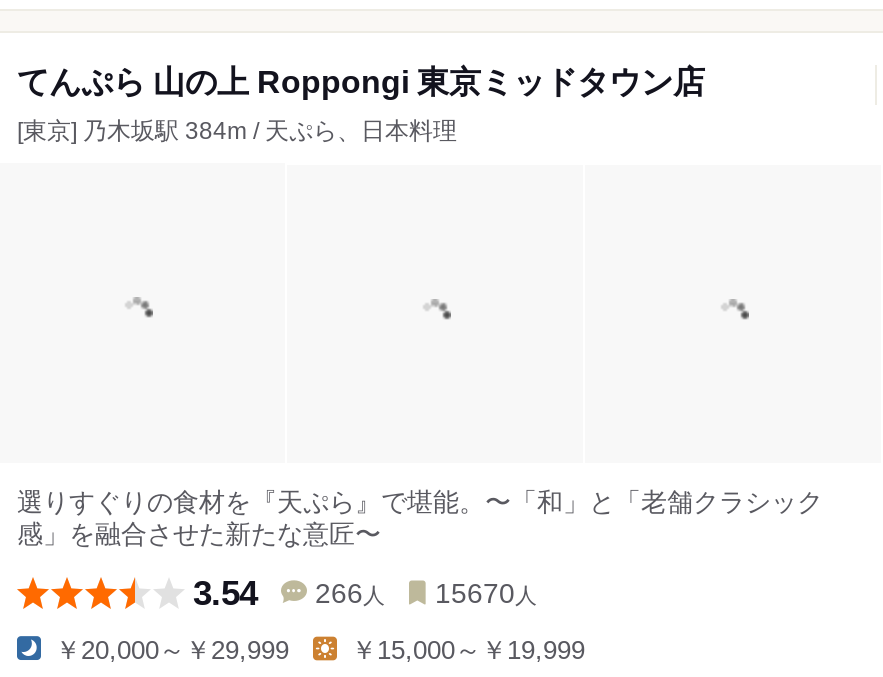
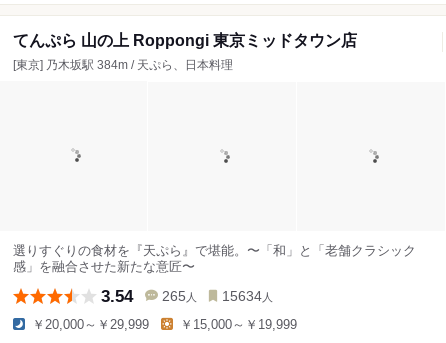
[315,577,385,609] 266人 -> [162,288,197,304] 265人
[435,577,537,609] 15670人 -> [222,288,273,304] 15634人

